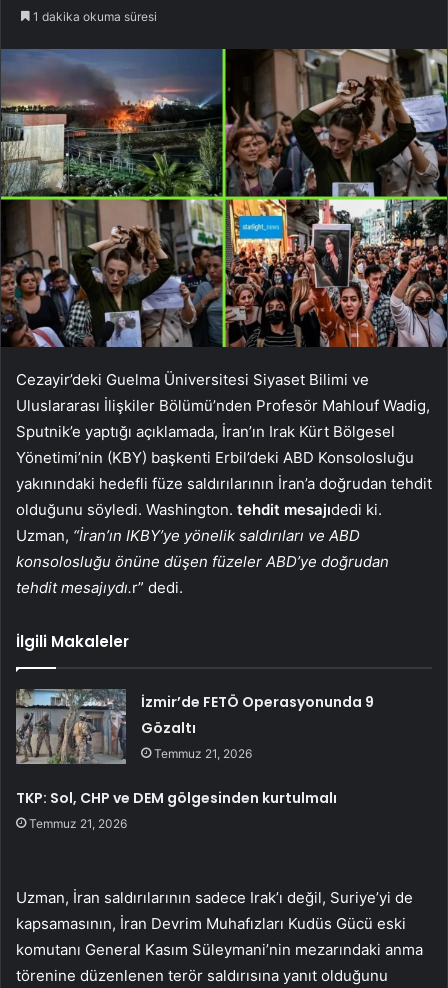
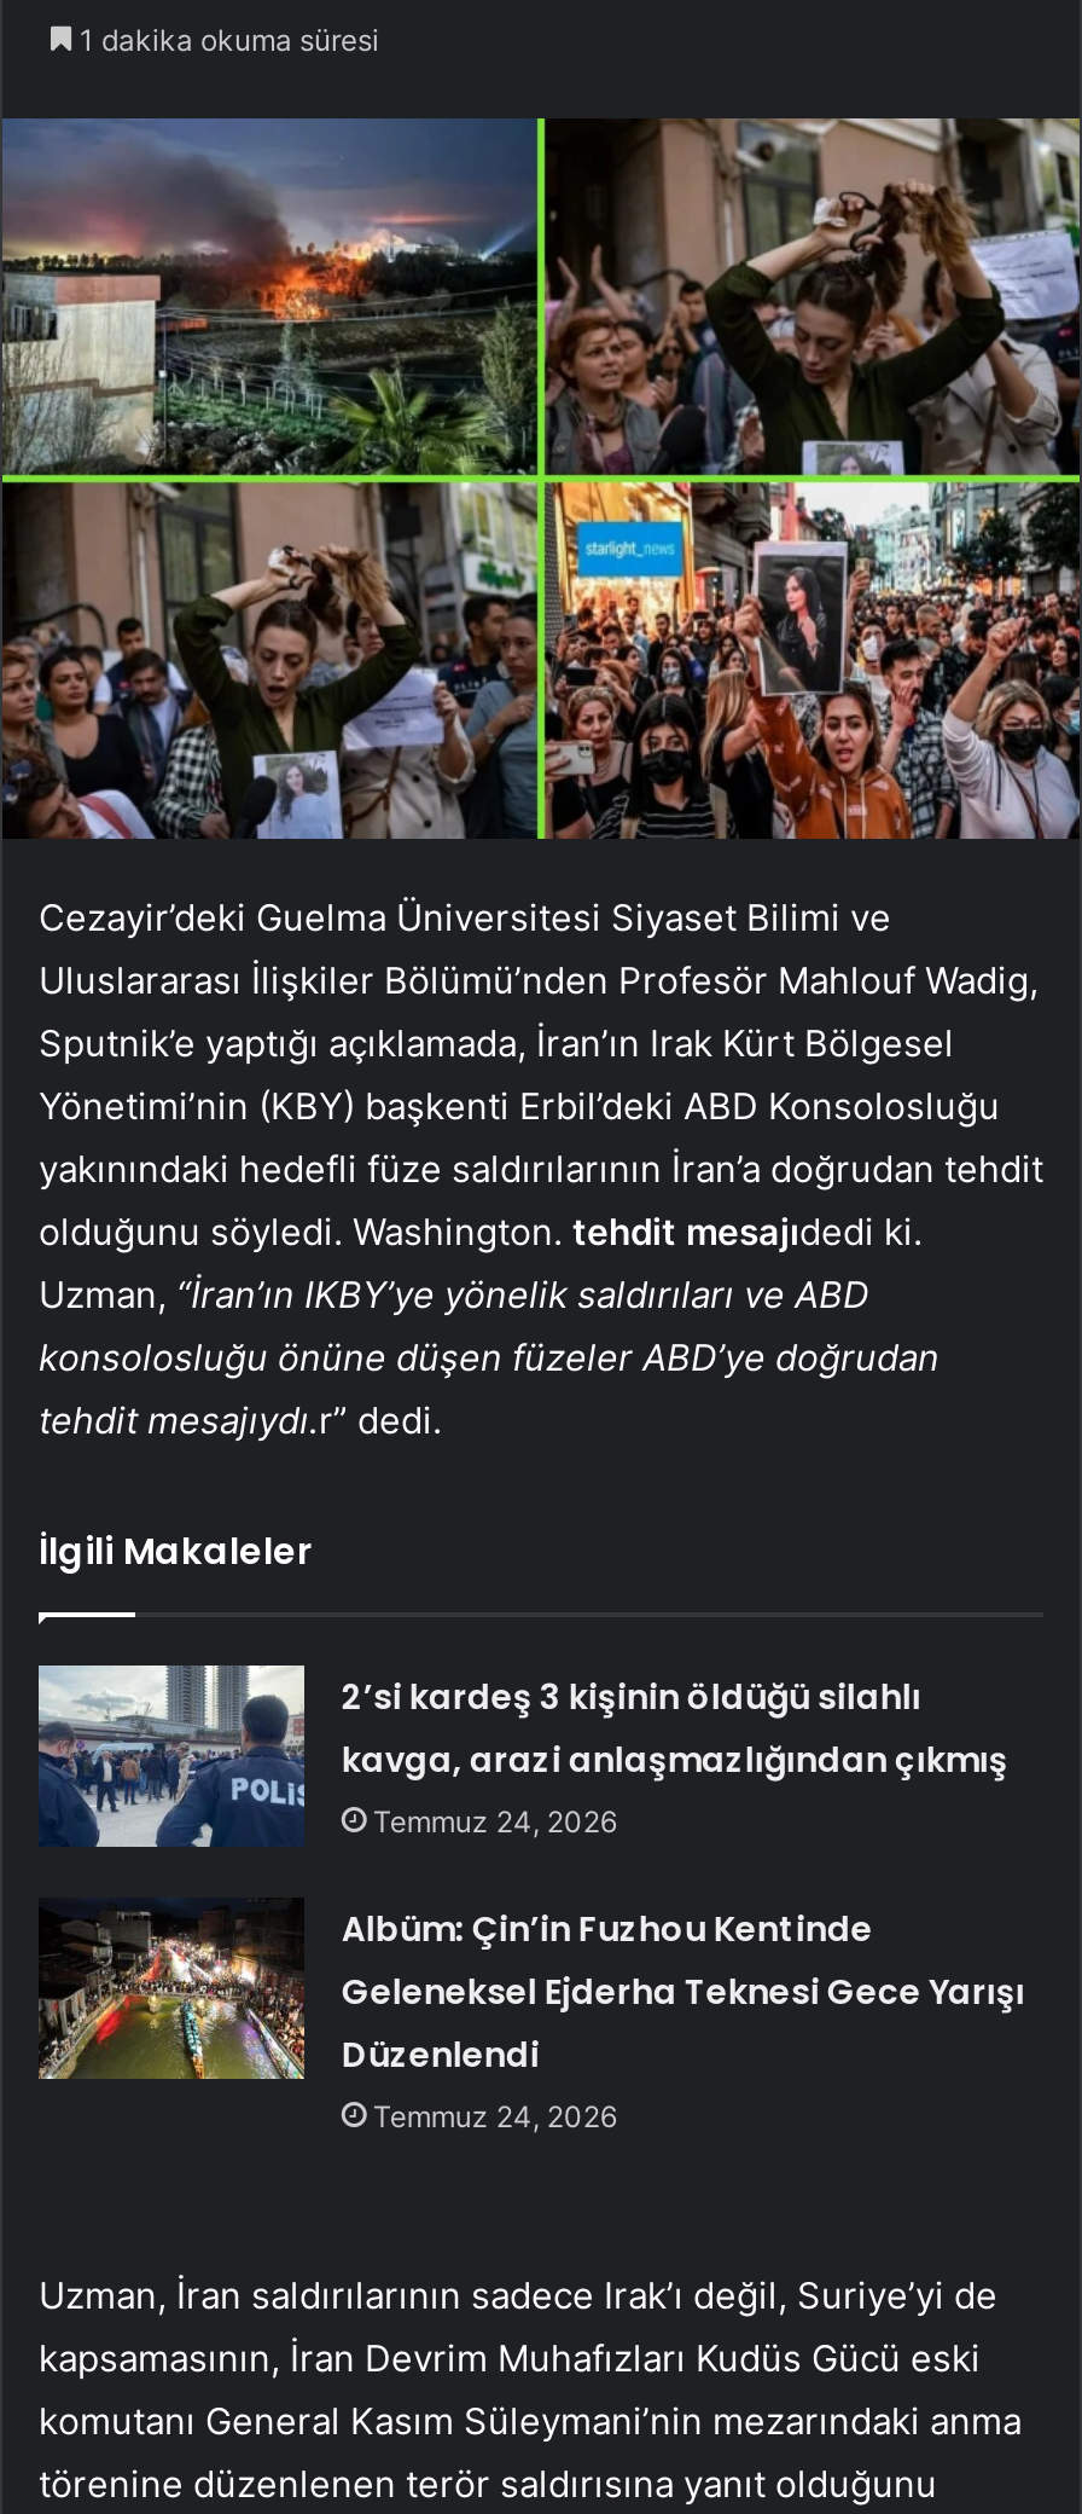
[15,688,374,765] [image] | İzmir’de FETÖ Operasyonunda 9 | Gözaltı | Temmuz 21, 2026 -> [36,1663,1008,1847] [image] | 2’si kardeş 3 kişinin öldüğü silahlı | kavga, arazi anlaşmazlığından çıkmış | Temmuz 24, 2026
[16,788,337,831] TKP: Sol, CHP ve DEM gölgesinden kurtulmalı | Temmuz 21, 2026 -> [341,1904,1025,2134] Albüm: Çin’in Fuzhou Kentinde | Geleneksel Ejderha Teknesi Gece Yarışı | Düzenlendi | Temmuz 24, 2026

